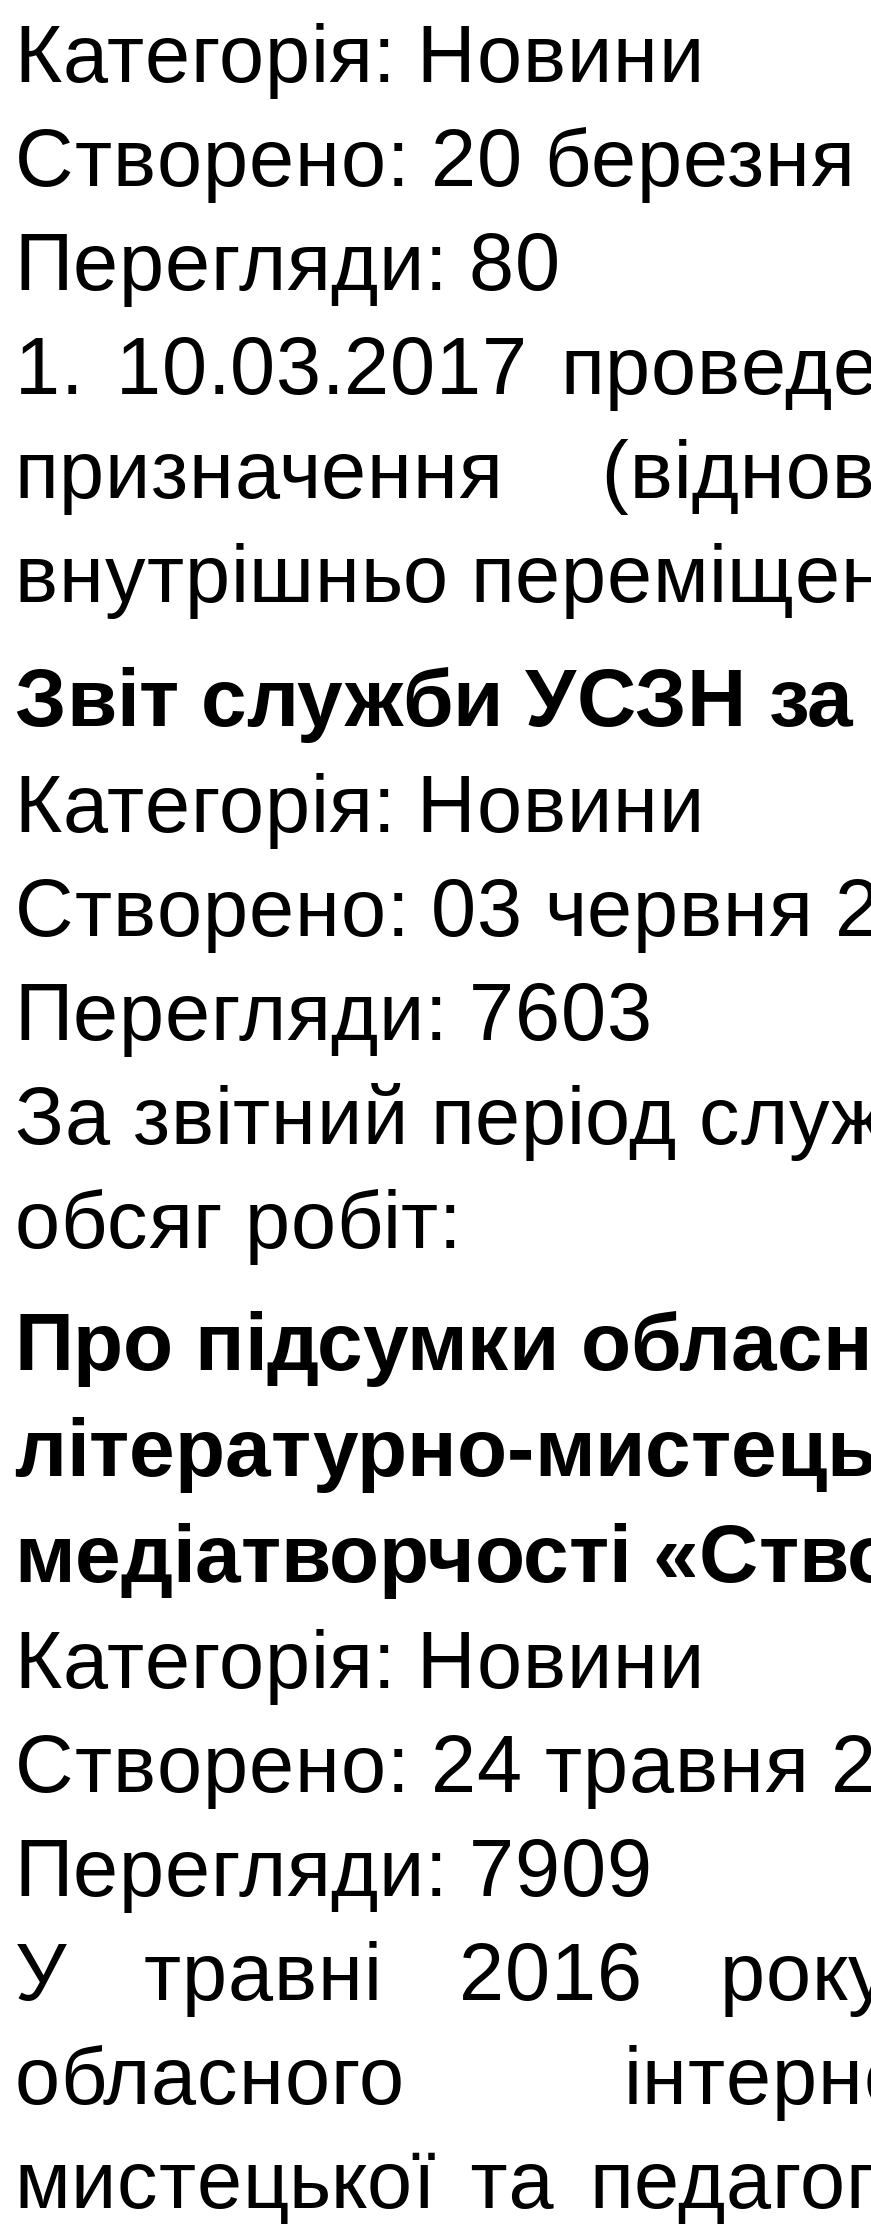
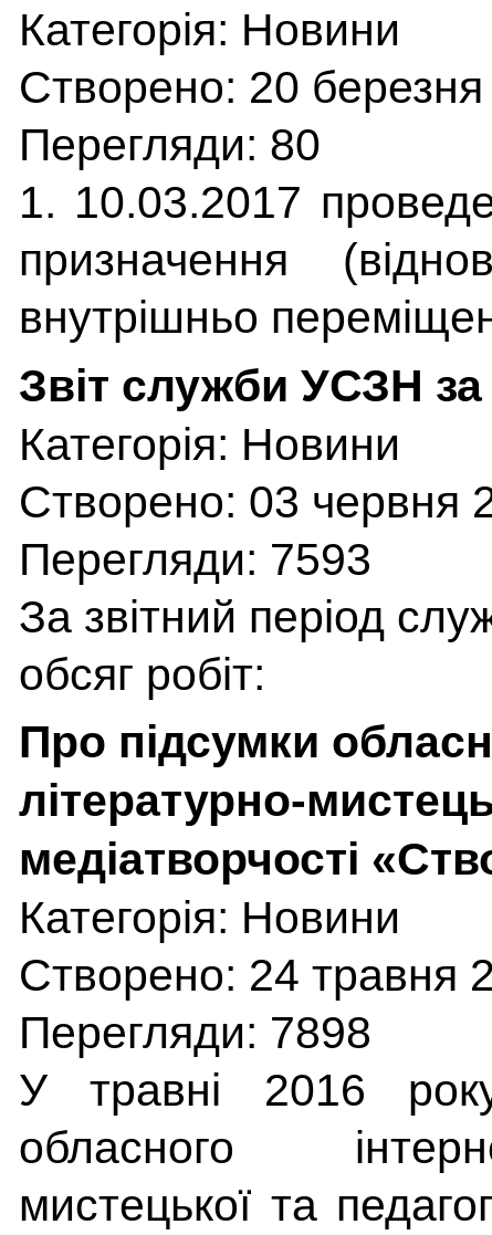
[15,965,653,1057] Перегляди: 7603 -> [19,533,371,584] Перегляди: 7593
[15,1822,653,1914] Перегляди: 7909 -> [19,1007,371,1058] Перегляди: 7898

